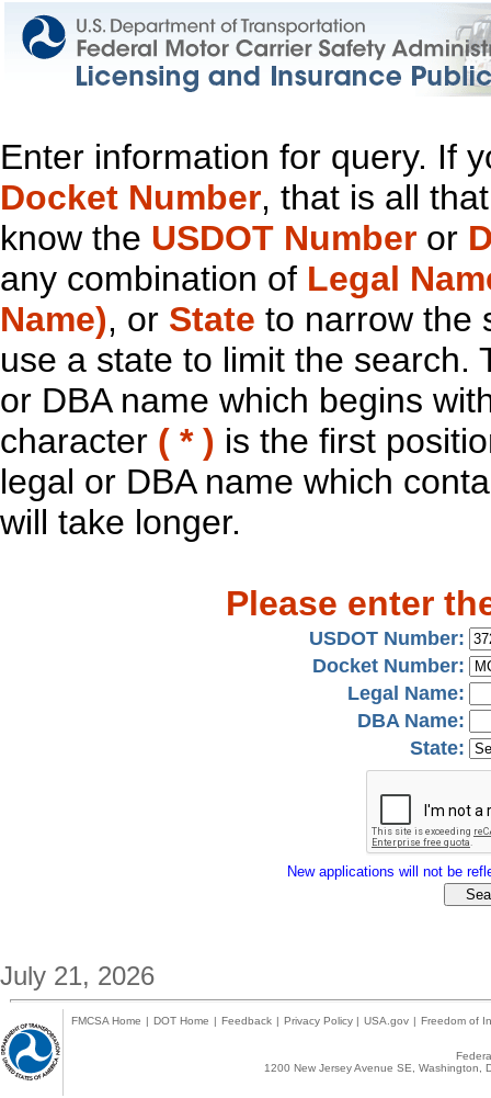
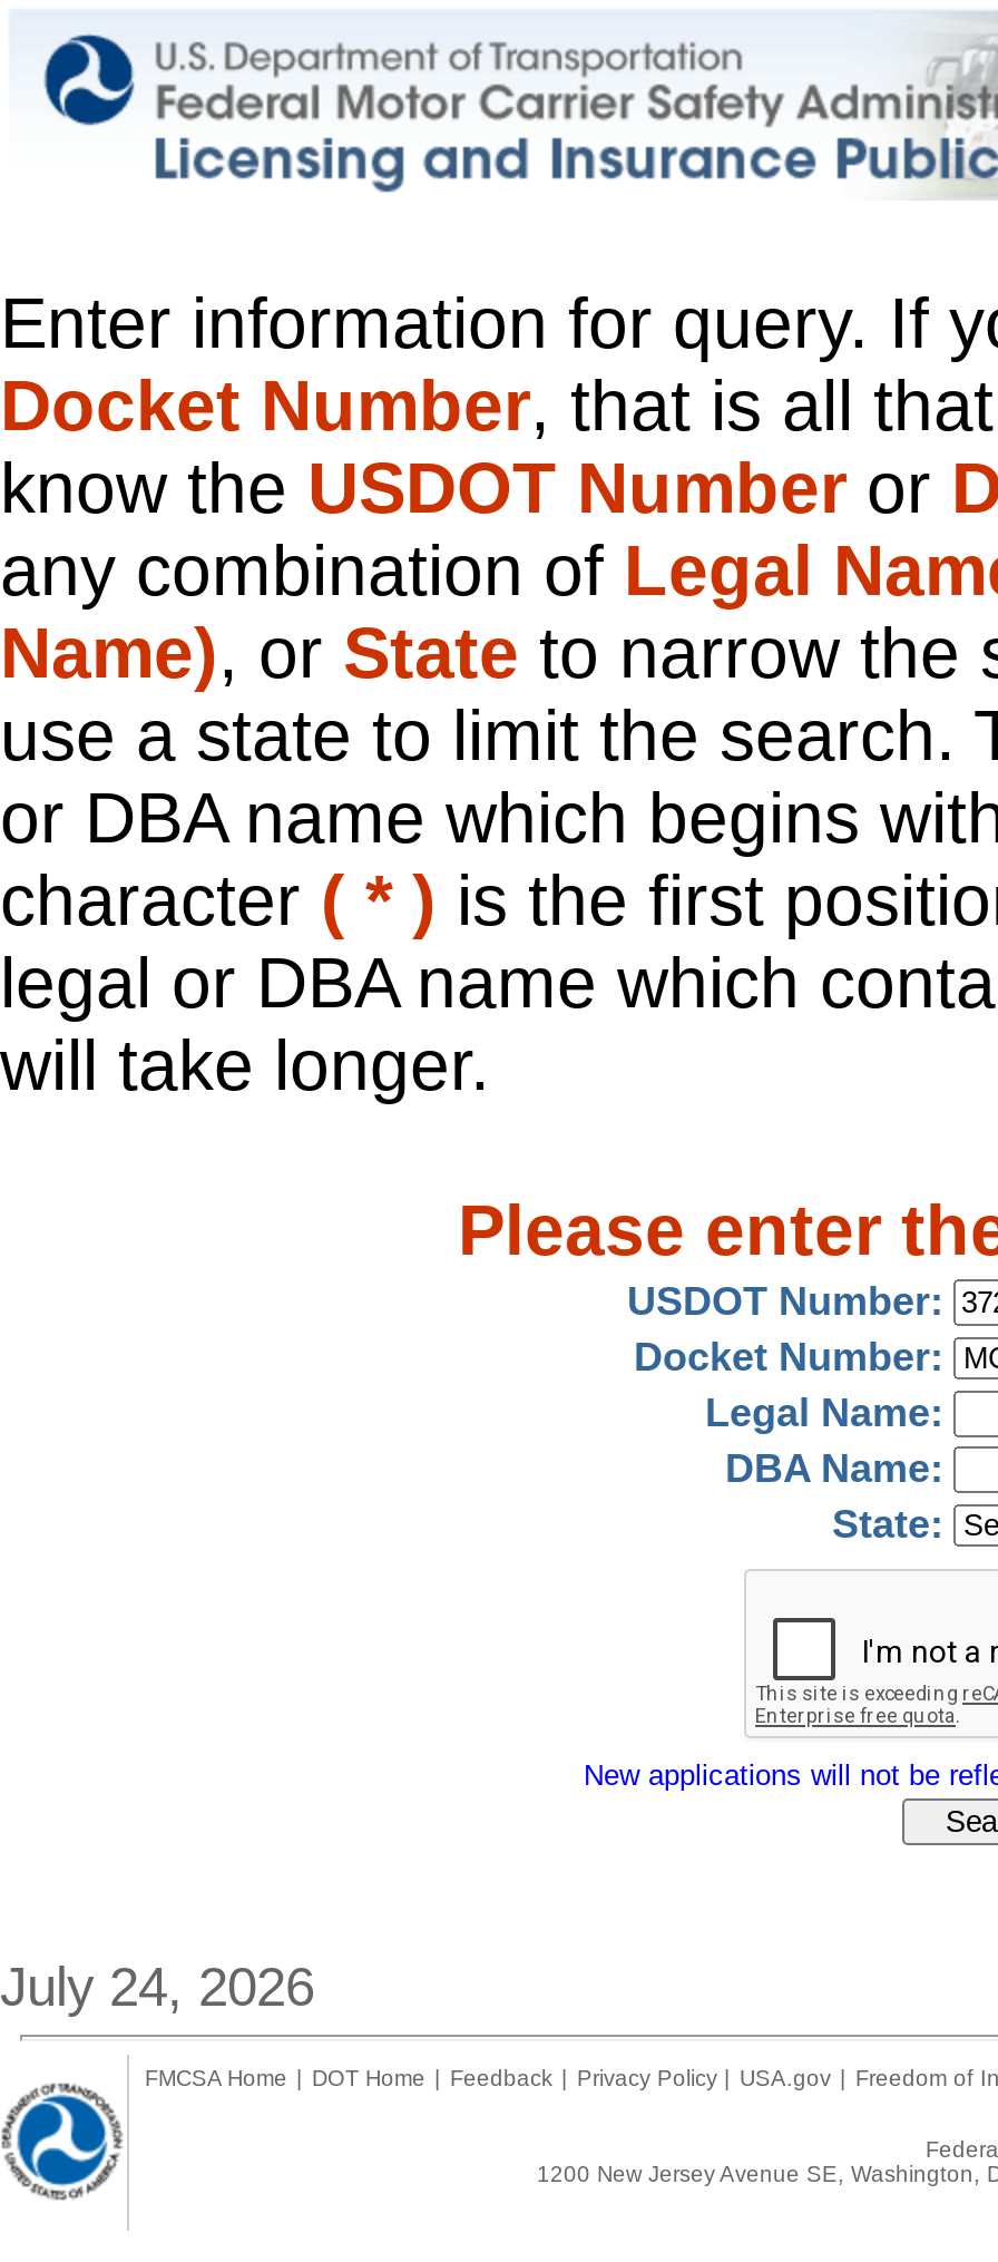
[0,961,155,991] July 21, 2026 -> [0,1957,314,2017] July 24, 2026

